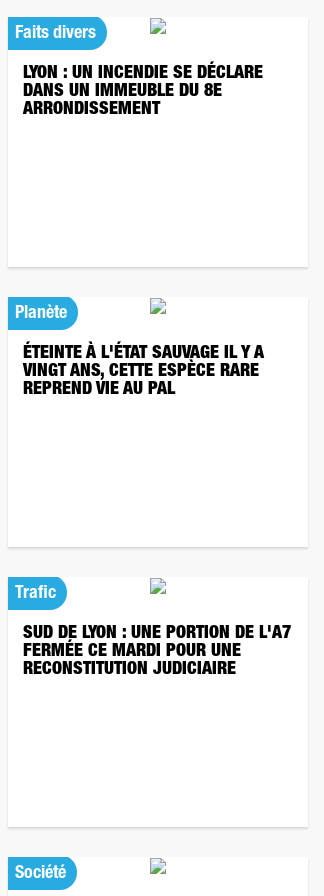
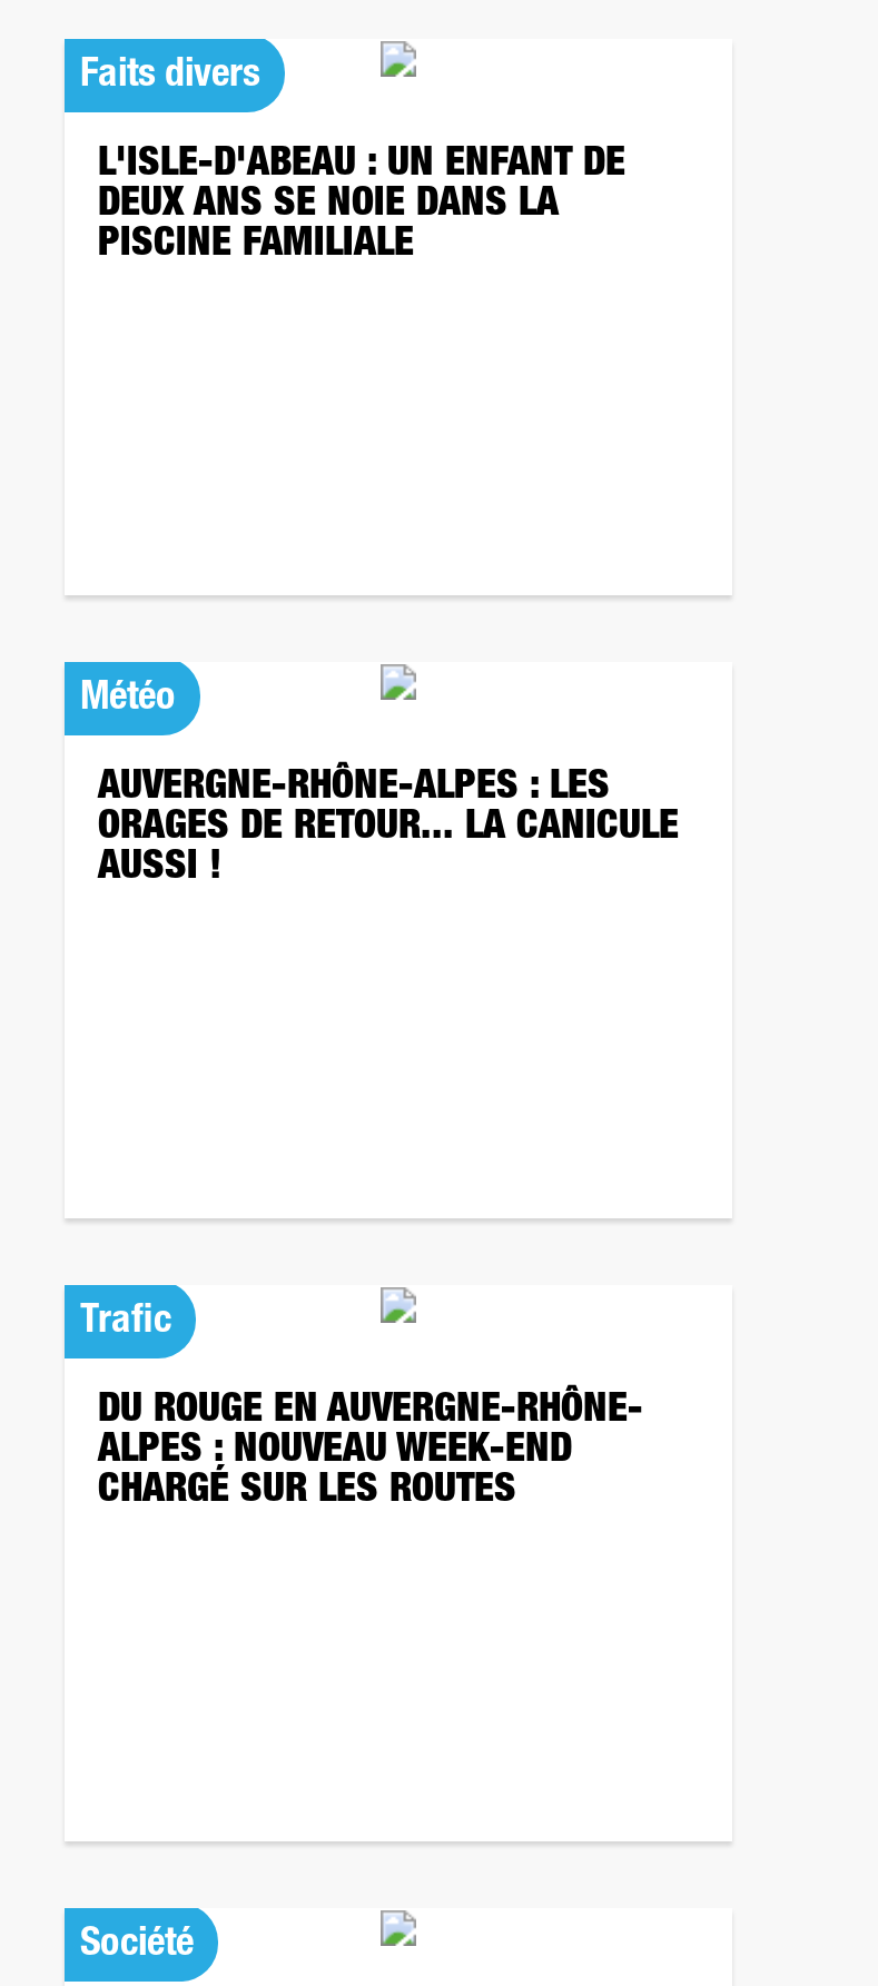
[23,65,263,119] LYON : UN INCENDIE SE DÉCLARE | DANS UN IMMEUBLE DU 8E | ARRONDISSEMENT -> [98,146,625,266] L'ISLE-D'ABEAU : UN ENFANT DE | DEUX ANS SE NOIE DANS LA | PISCINE FAMILIALE
[15,305,67,323] Planète -> [80,680,176,720] Météo
[23,345,264,399] ÉTEINTE À L'ÉTAT SAUVAGE IL Y A | VINGT ANS, CETTE ESPÈCE RARE | REPREND VIE AU PAL -> [98,769,679,889] AUVERGNE-RHÔNE-ALPES : LES | ORAGES DE RETOUR... LA CANICULE | AUSSI !
[23,625,291,679] SUD DE LYON : UNE PORTION DE L'A7 | FERMÉE CE MARDI POUR UNE | RECONSTITUTION JUDICIAIRE -> [98,1392,643,1512] DU ROUGE EN AUVERGNE-RHÔNE- | ALPES : NOUVEAU WEEK-END | CHARGÉ SUR LES ROUTES

